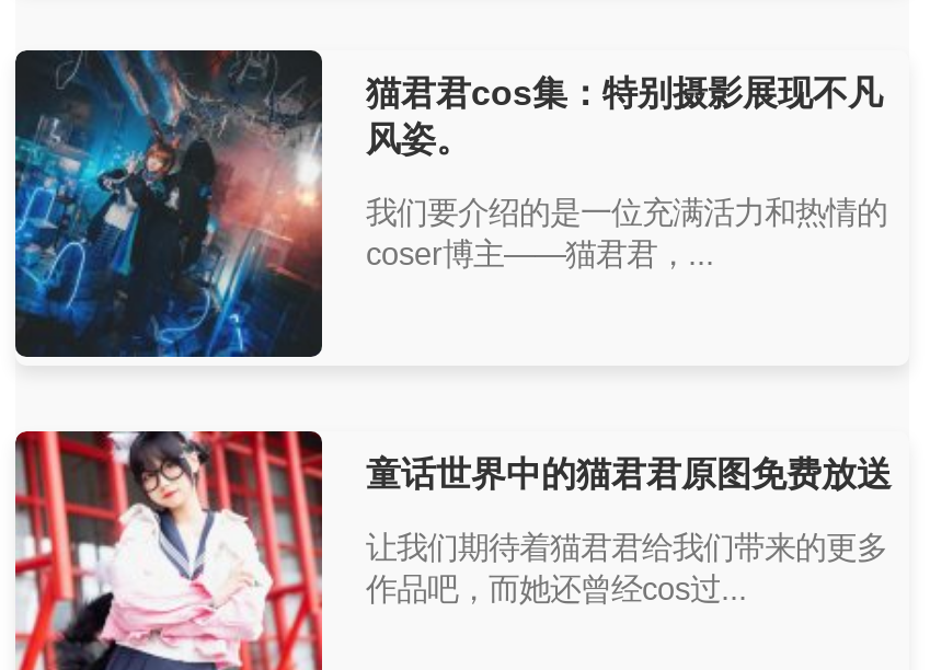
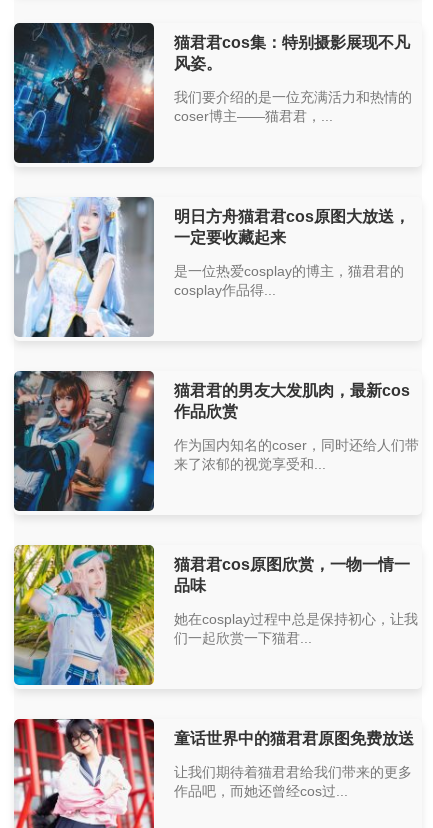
none -> [13,370,419,512] [image] | 猫君君的男友大发肌肉，最新cos | 作品欣赏 | 作为国内知名的coser，同时还给人们带 | 来了浓郁的视觉享受和...
none -> [13,544,418,686] [image] | 猫君君cos原图欣赏，一物一情一 | 品味 | 她在cosplay过程中总是保持初心，让我 | 们一起欣赏一下猫君...
none -> [14,196,410,338] [image] | 明日方舟猫君君cos原图大放送， | 一定要收藏起来 | 是一位热爱cosplay的博主，猫君君的 | cosplay作品得...

